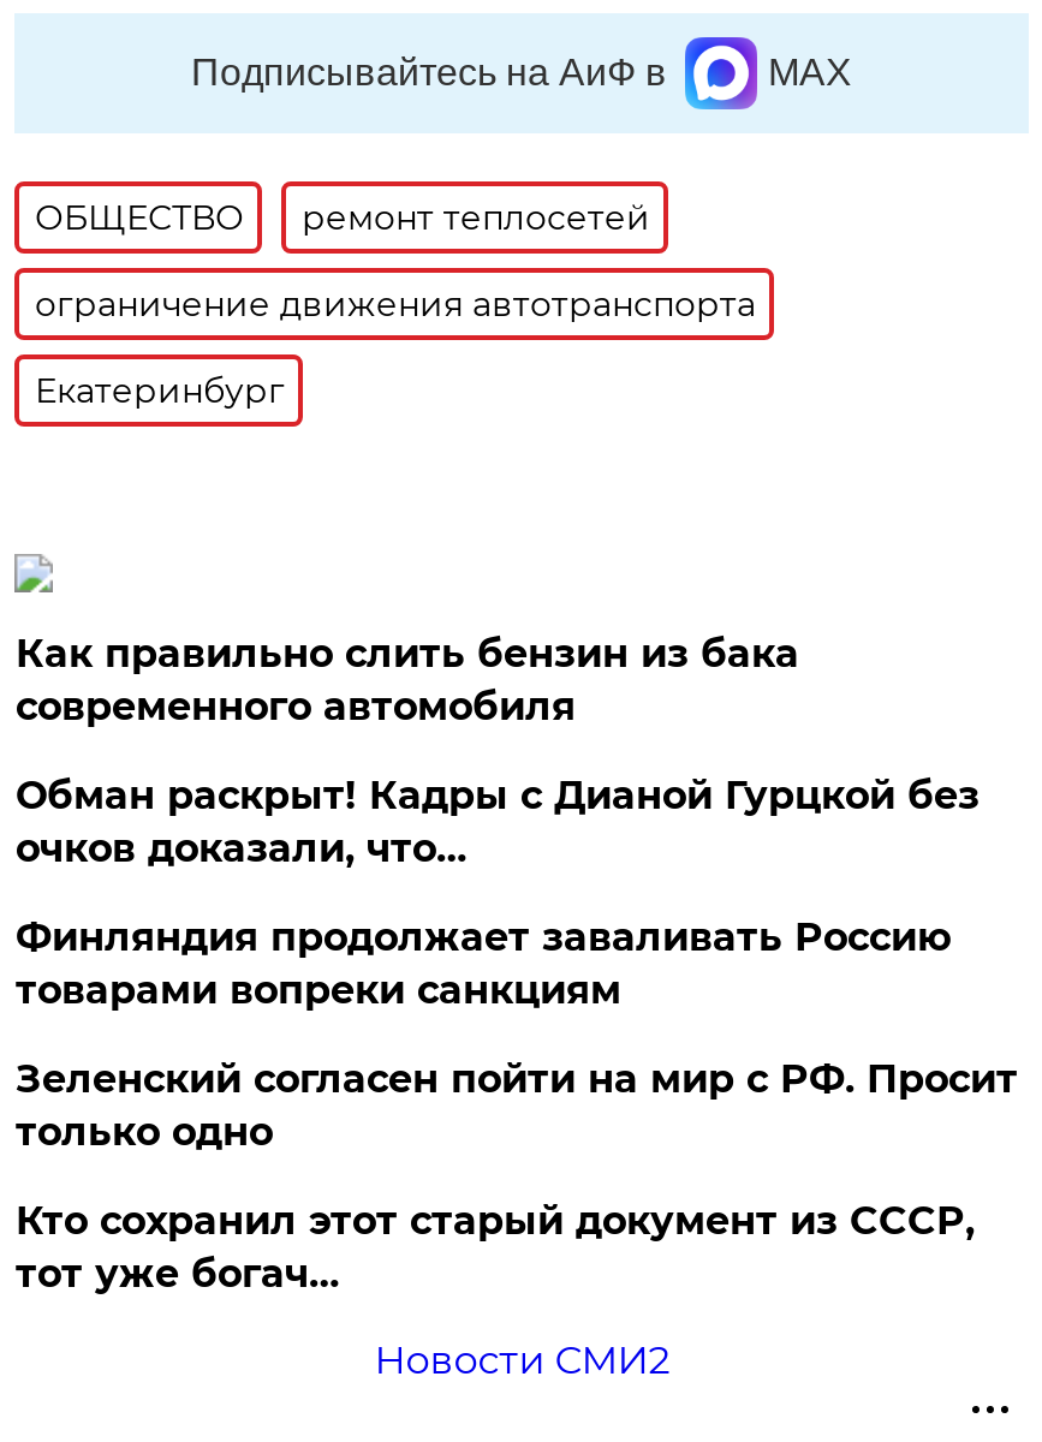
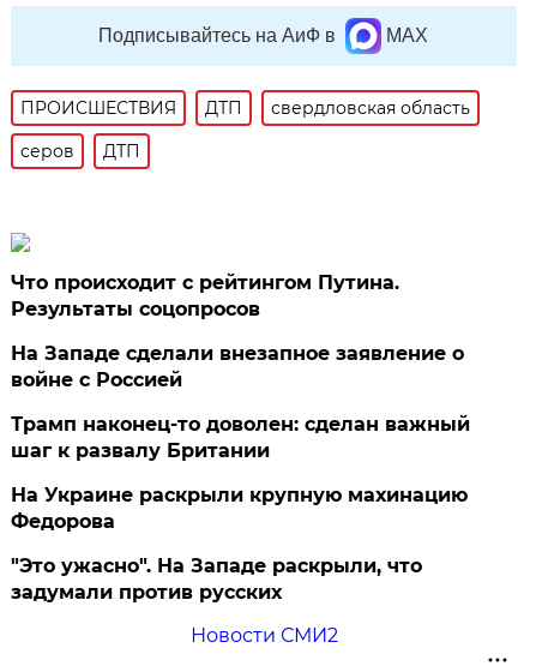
[35,196,756,412] ОБЩЕСТВО | ремонт теплосетей | ограничение движения автотранспорта | Екатеринбург -> [21,97,471,162] ПРОИСШЕСТВИЯ | ДТП | свердловская область | серов | ДТП
[15,631,1018,1297] Как правильно слить бензин из бака | современного автомобиля | Обман раскрыт! Кадры с Дианой Гурцкой без | очков доказали, что… | Финляндия продолжает заваливать Россию | товарами вопреки санкциям | Зеленский согласен пойти на мир с РФ. Просит | только одно | Кто сохранил этот старый документ из СССР, | тот уже богач… -> [11,271,471,604] Что происходит с рейтингом Путина. | Результаты соцопросов | На Западе сделали внезапное заявление о | войне с Россией | Трамп наконец-то доволен: сделан важный | шаг к развалу Британии | На Украине раскрыли крупную махинацию | Федорова | "Это ужасно". На Западе раскрыли, что | задумали против русских

